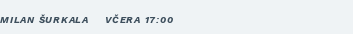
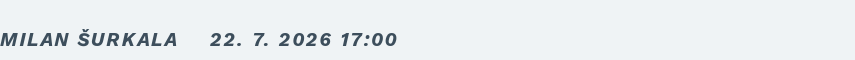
[0,14,173,25] MILAN ŠURKALA VČERA 17:00 -> [0,27,398,49] MILAN ŠURKALA 22. 7. 2026 17:00

